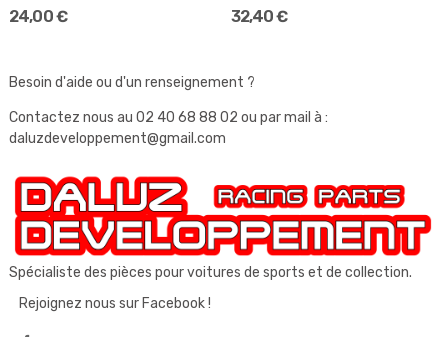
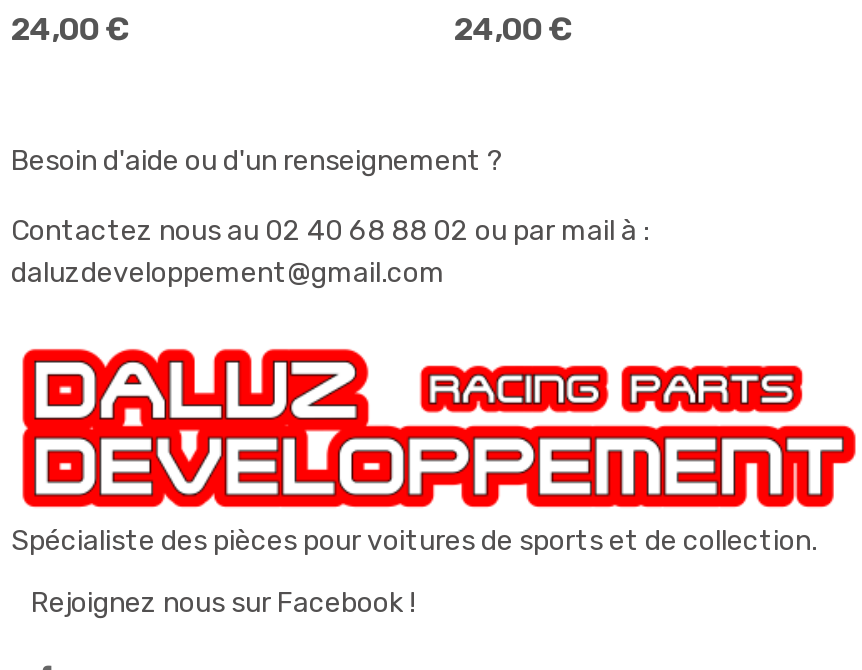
[230,7,288,26] 32,40 € -> [454,10,570,48] 24,00 €

